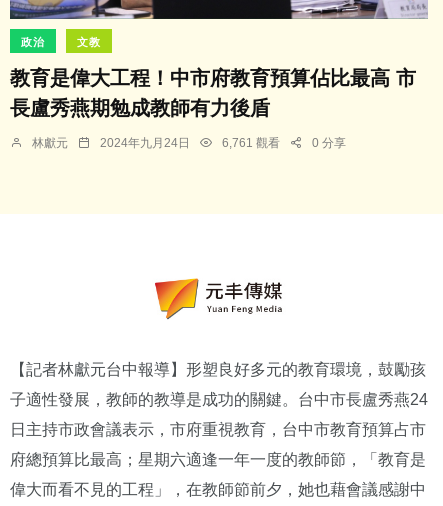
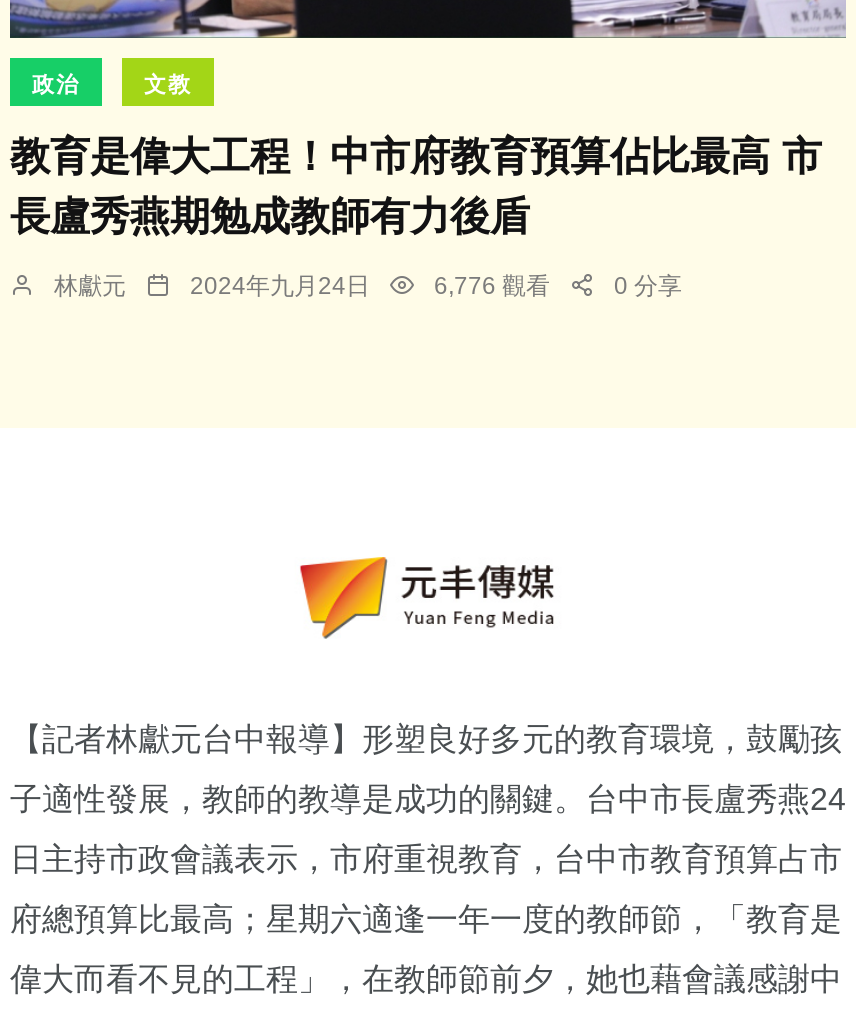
[222,136,280,150] 6,761 觀看 -> [434,271,550,299] 6,776 觀看

